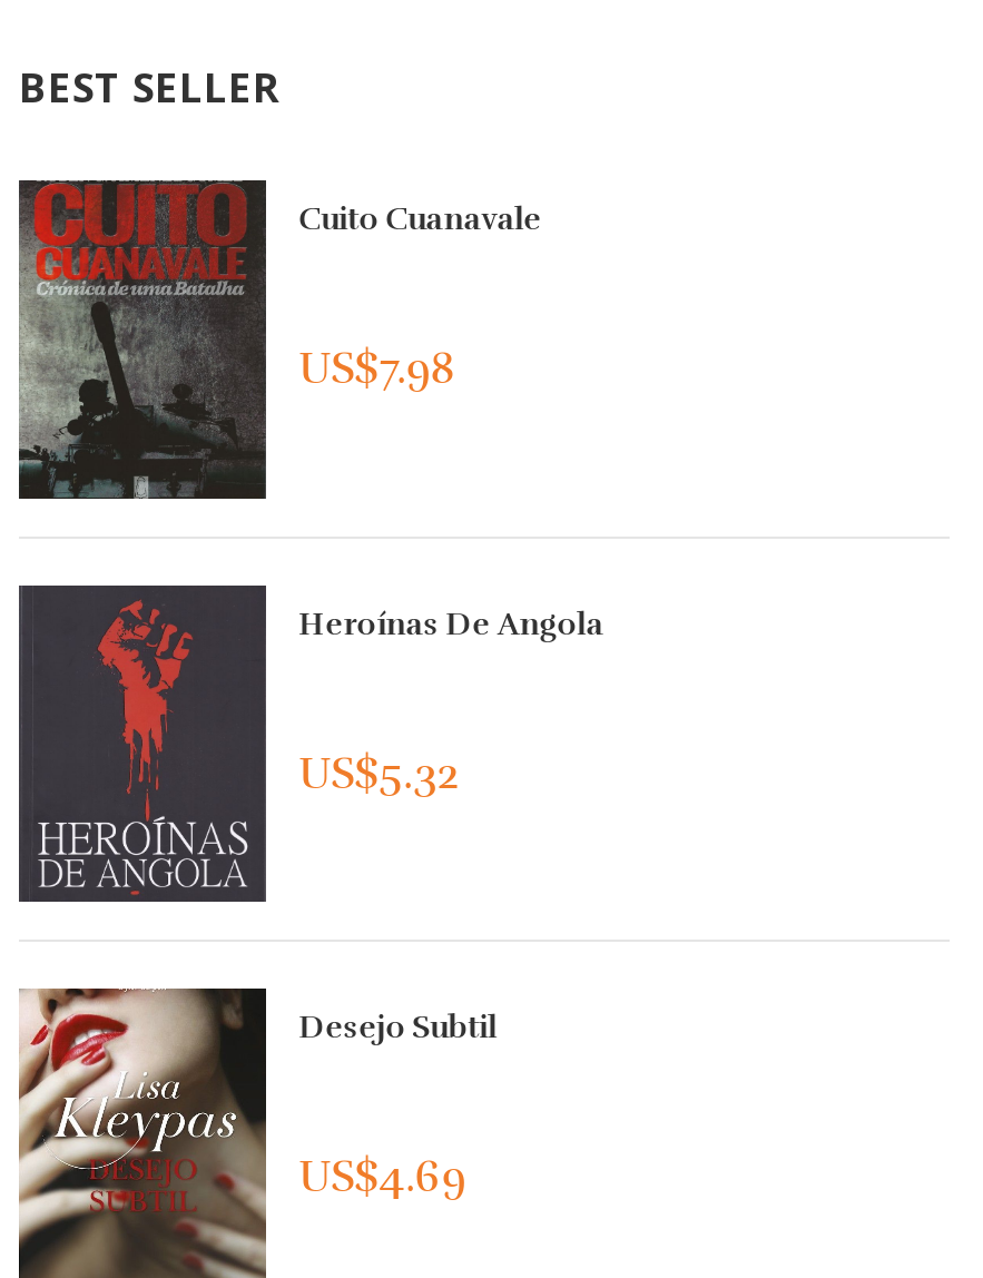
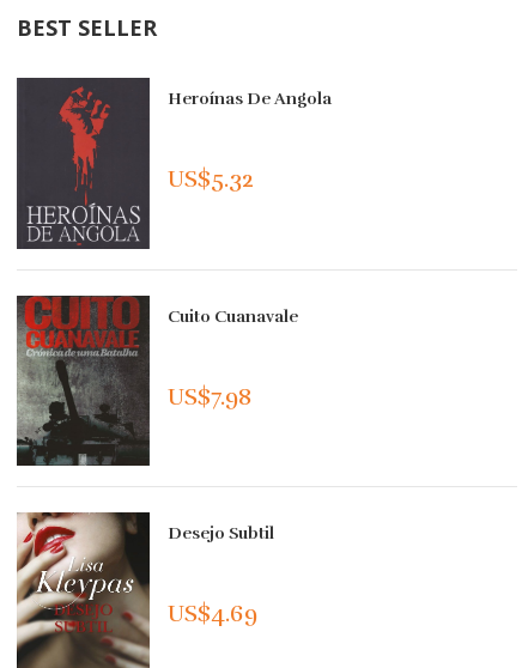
moved [19,180,542,499] -> [17,296,298,466]: [image] | Cuito Cuanavale | US$7.98
moved [30,594,604,897] -> [23,84,331,247]: [image] | Heroínas De Angola | US$5.32

